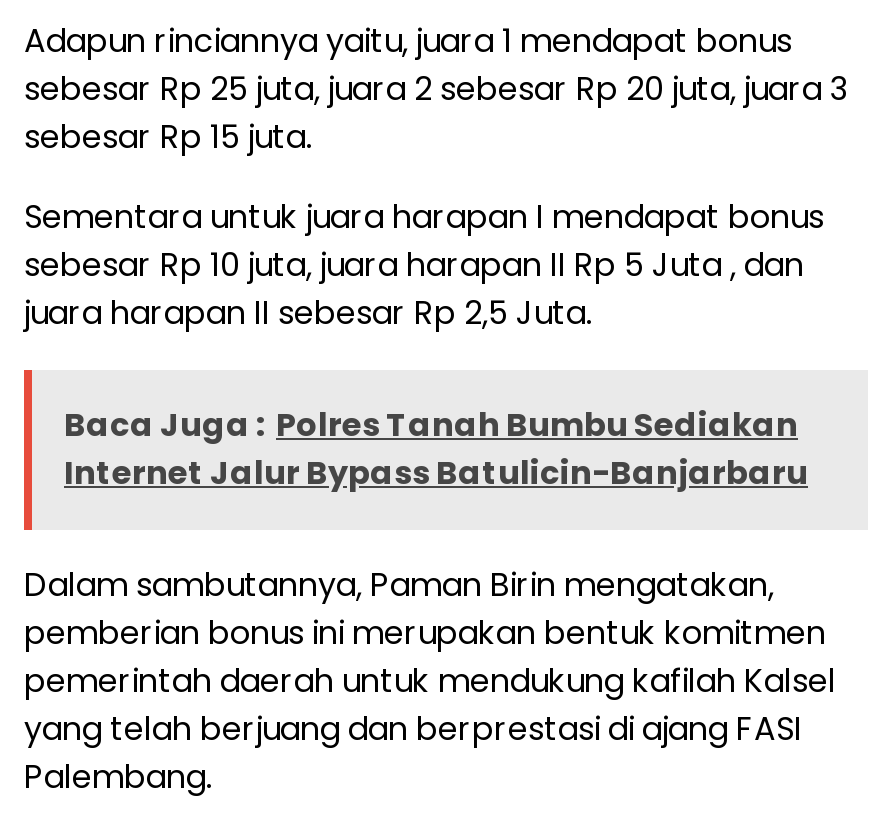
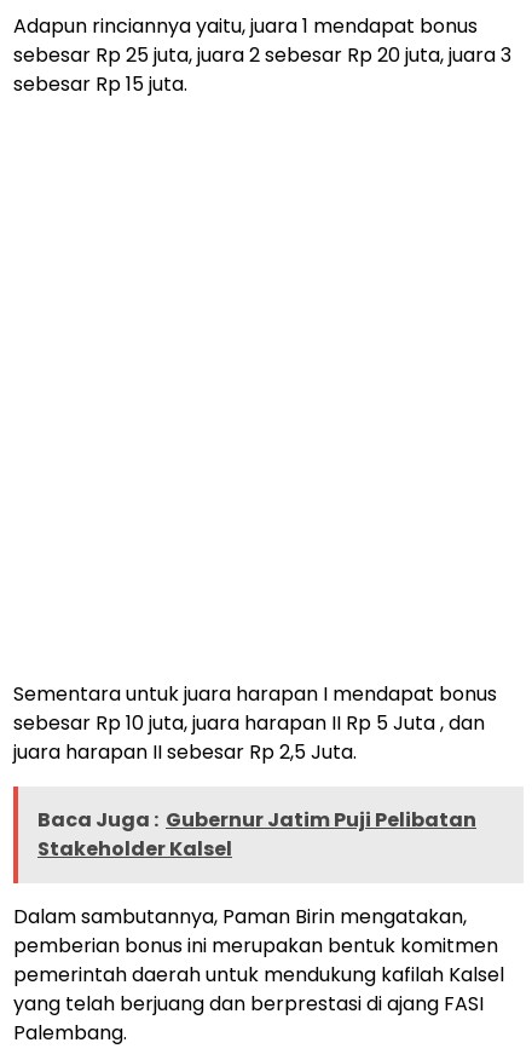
[64,402,808,496] Baca Juga : Polres Tanah Bumbu Sediakan | Internet Jalur Bypass Batulicin-Banjarbaru -> [37,806,476,863] Baca Juga : Gubernur Jatim Puji Pelibatan | Stakeholder Kalsel

